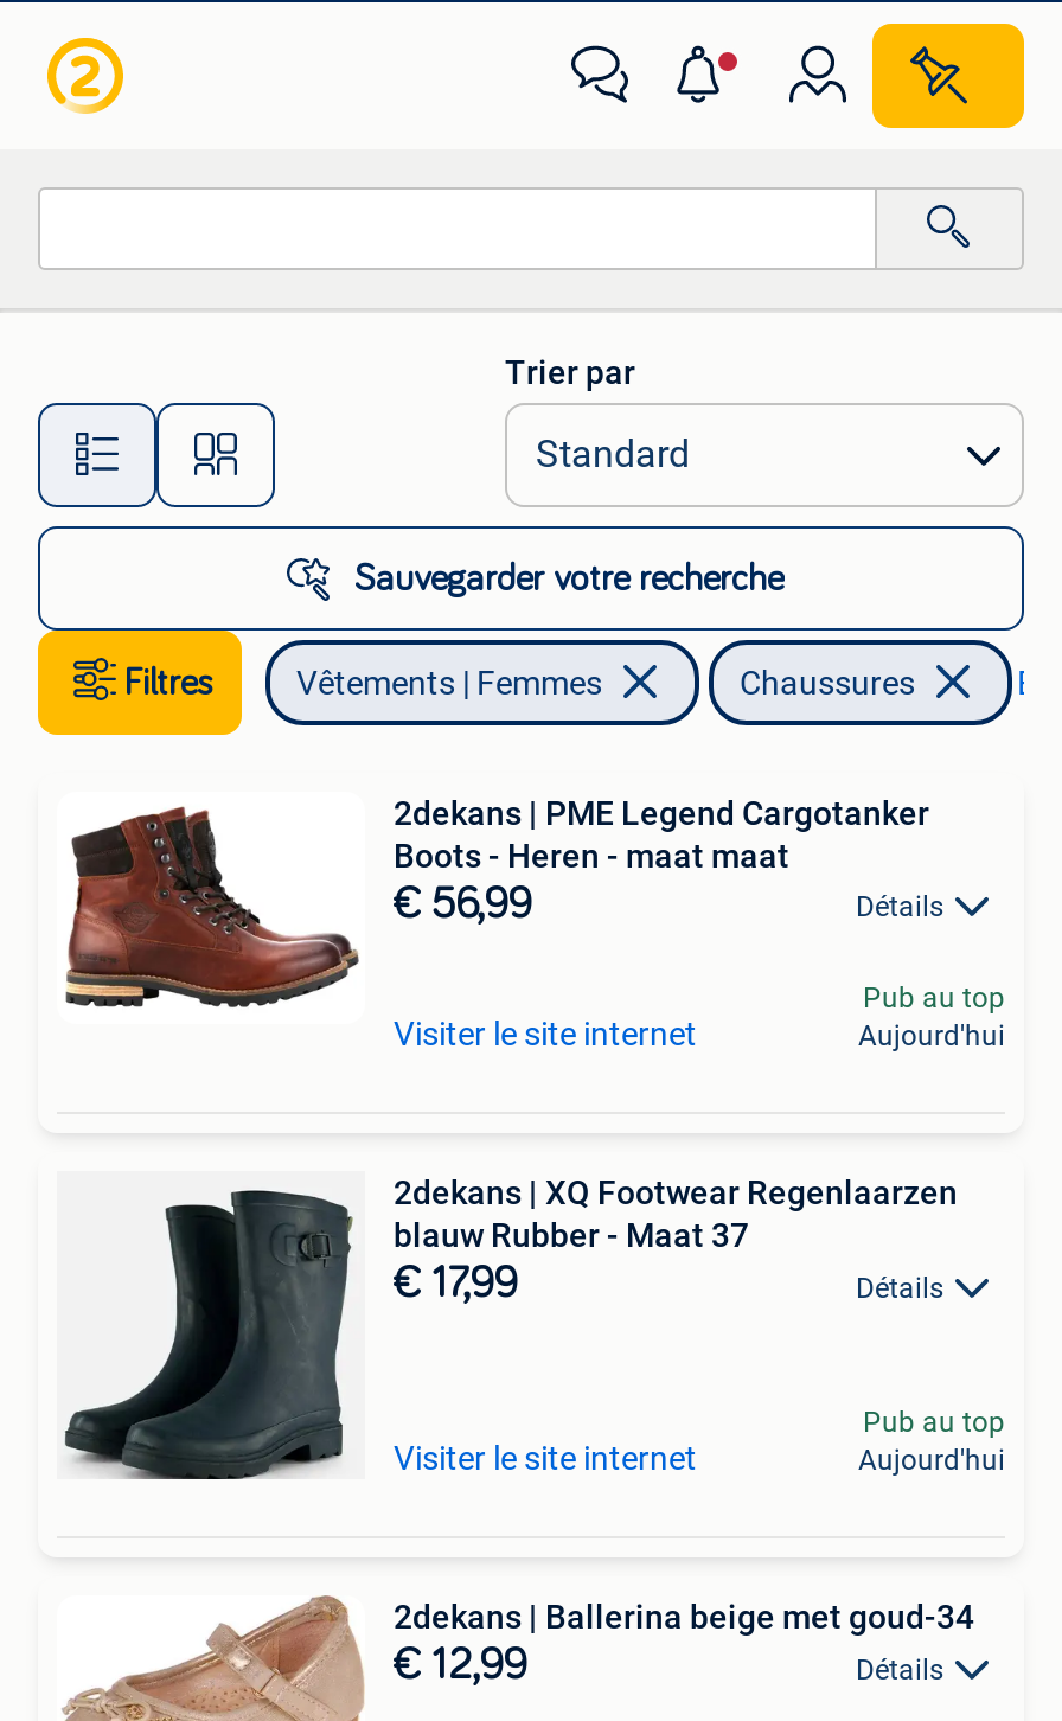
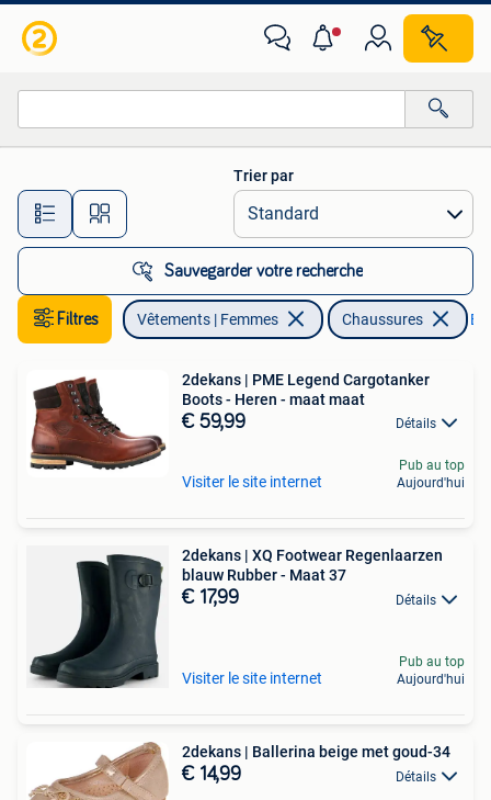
[394,884,531,927] € 56,99 -> [182,413,245,432] € 59,99
[394,1646,526,1689] € 12,99 -> [182,765,241,785] € 14,99

